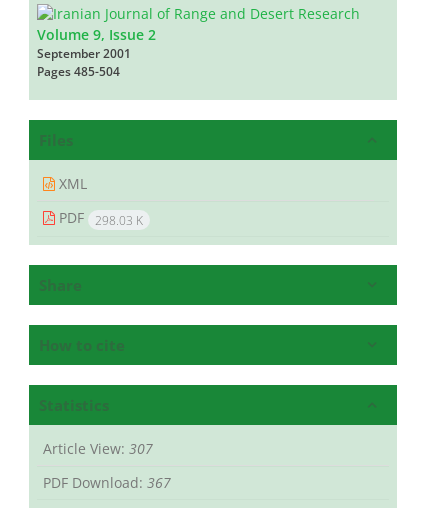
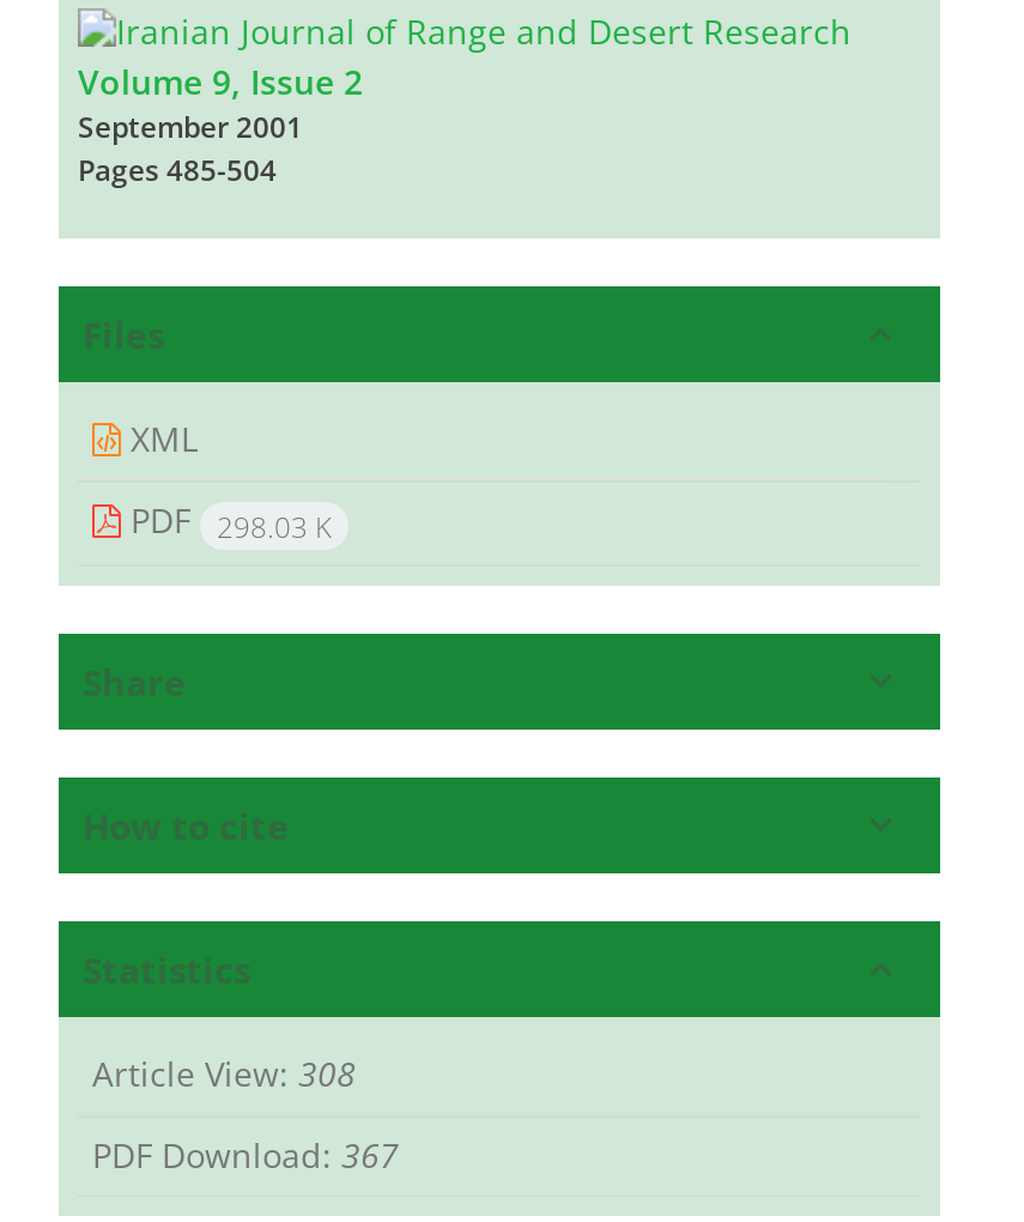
[43,438,153,457] Article View: 307 -> [92,1049,356,1095] Article View: 308

